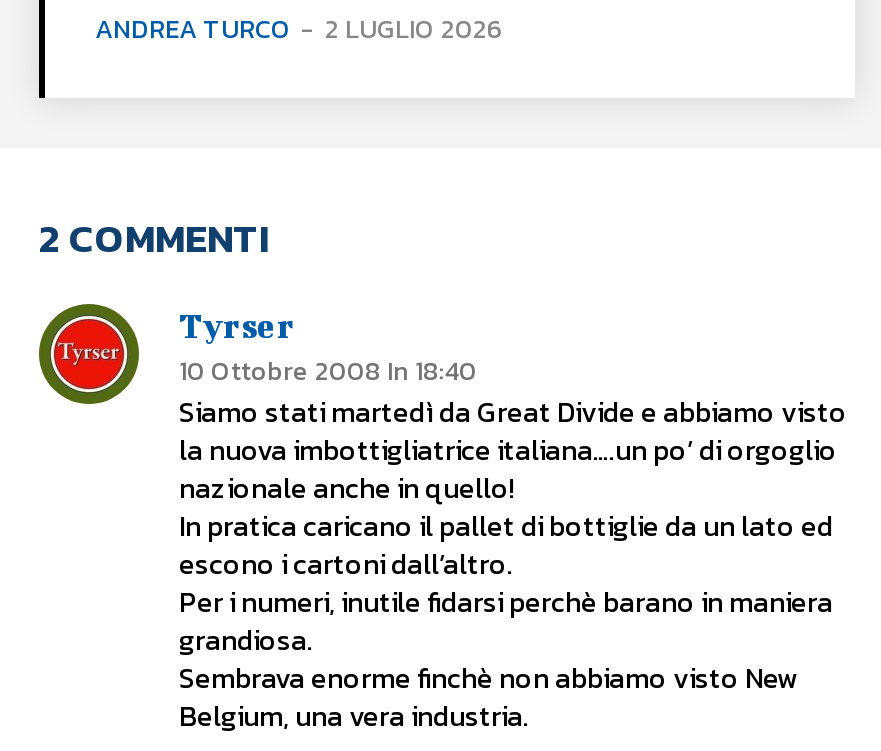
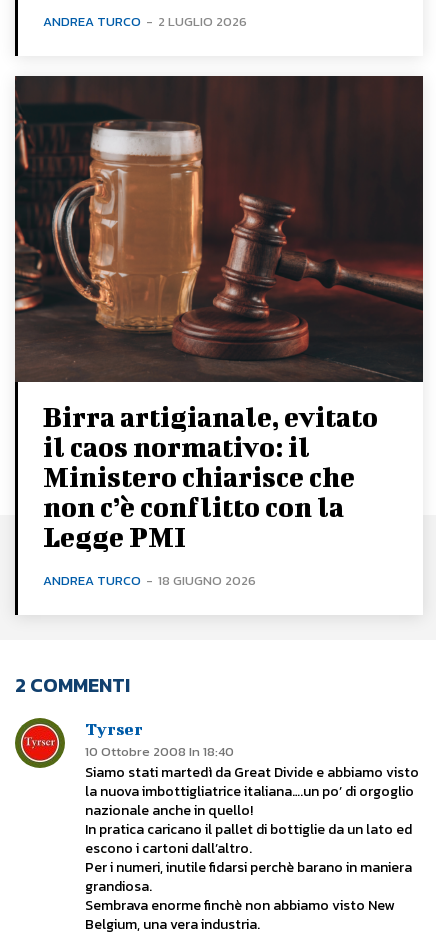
none -> [14,75,424,590] [image] | Birra artigianale, evitato | il caos normativo: il | Ministero chiarisce che | non c’è conflitto con la | Legge PMI | ANDREA TURCO - 18 GIUGNO 2026

